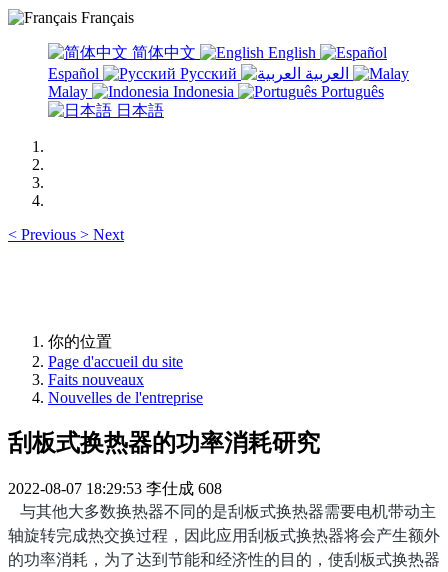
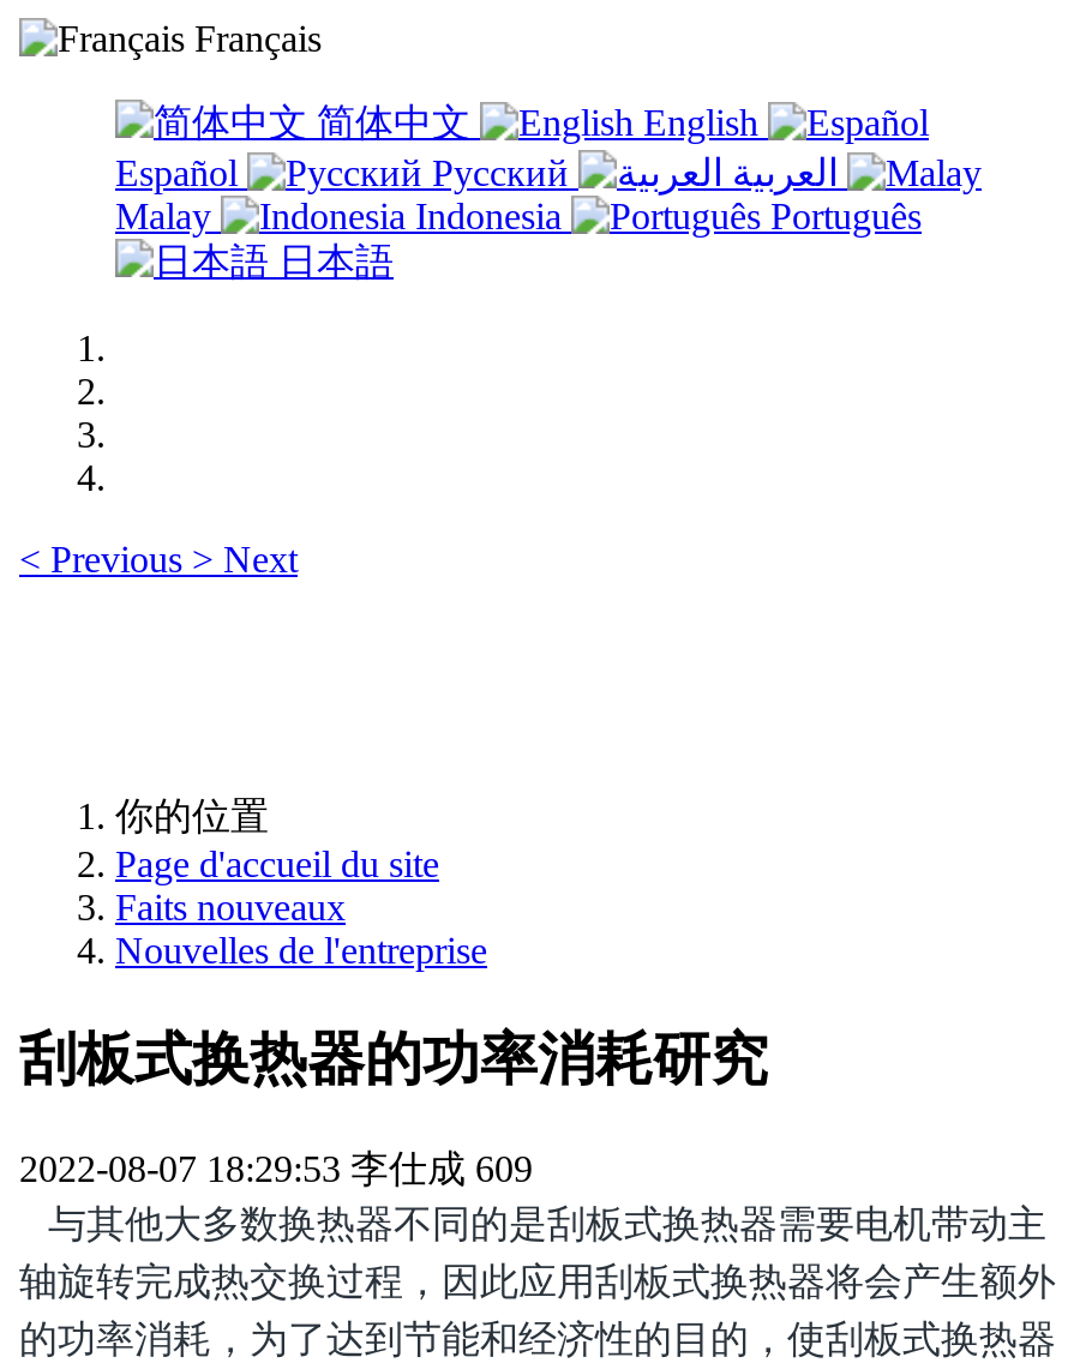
[8,480,222,497] 2022-08-07 18:29:53 李仕成 608 -> [19,1148,533,1189] 2022-08-07 18:29:53 李仕成 609

